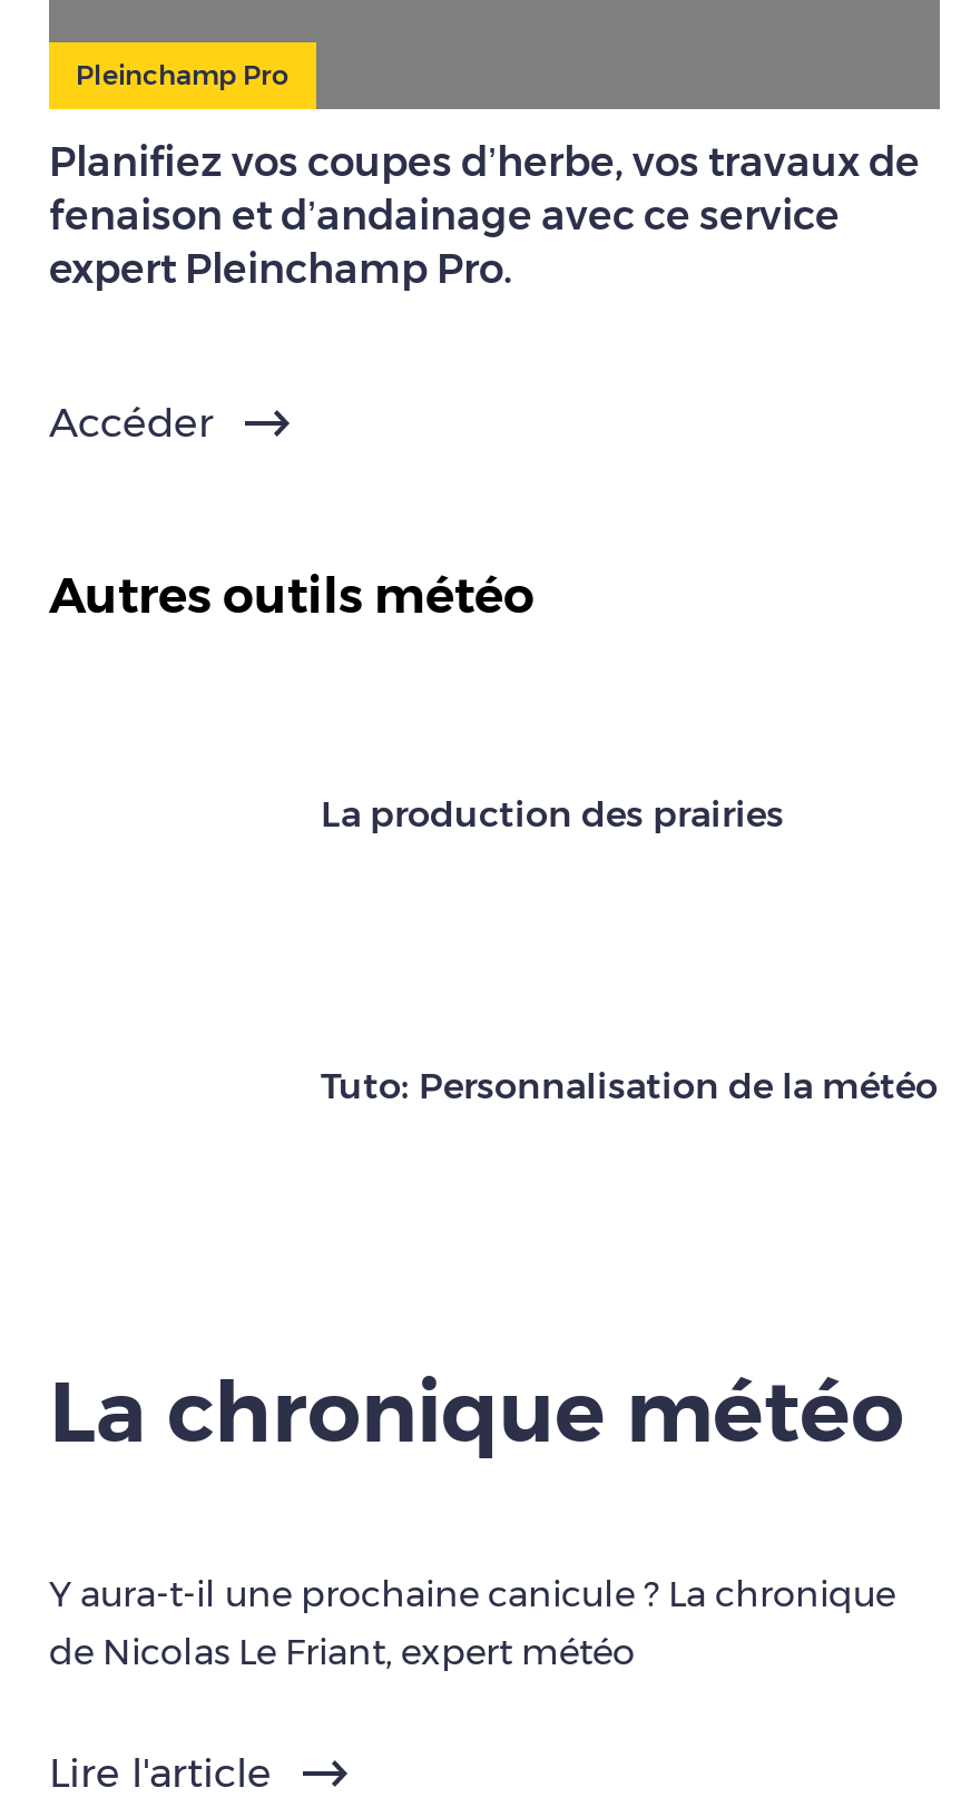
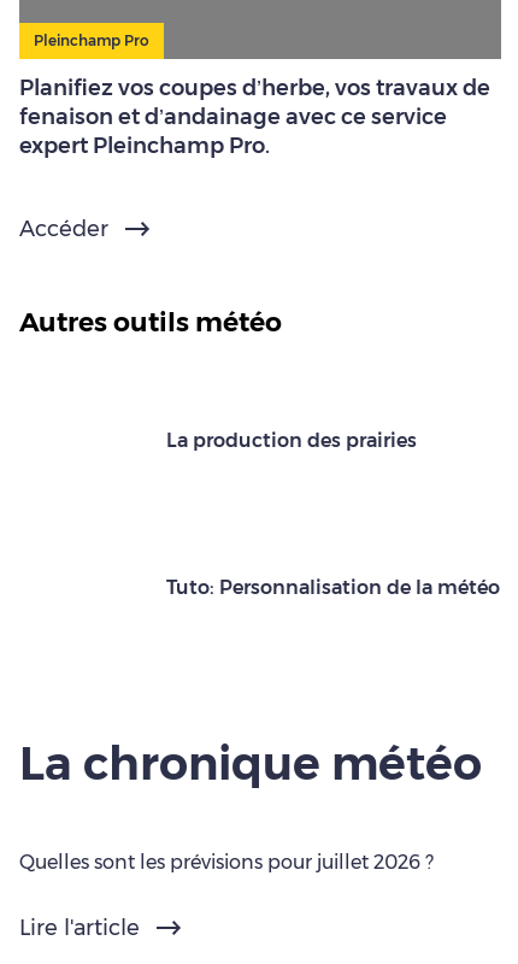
[49,1573,895,1673] Y aura-t-il une prochaine canicule ? La chronique | de Nicolas Le Friant, expert météo -> [19,851,434,874] Quelles sont les prévisions pour juillet 2026 ?

